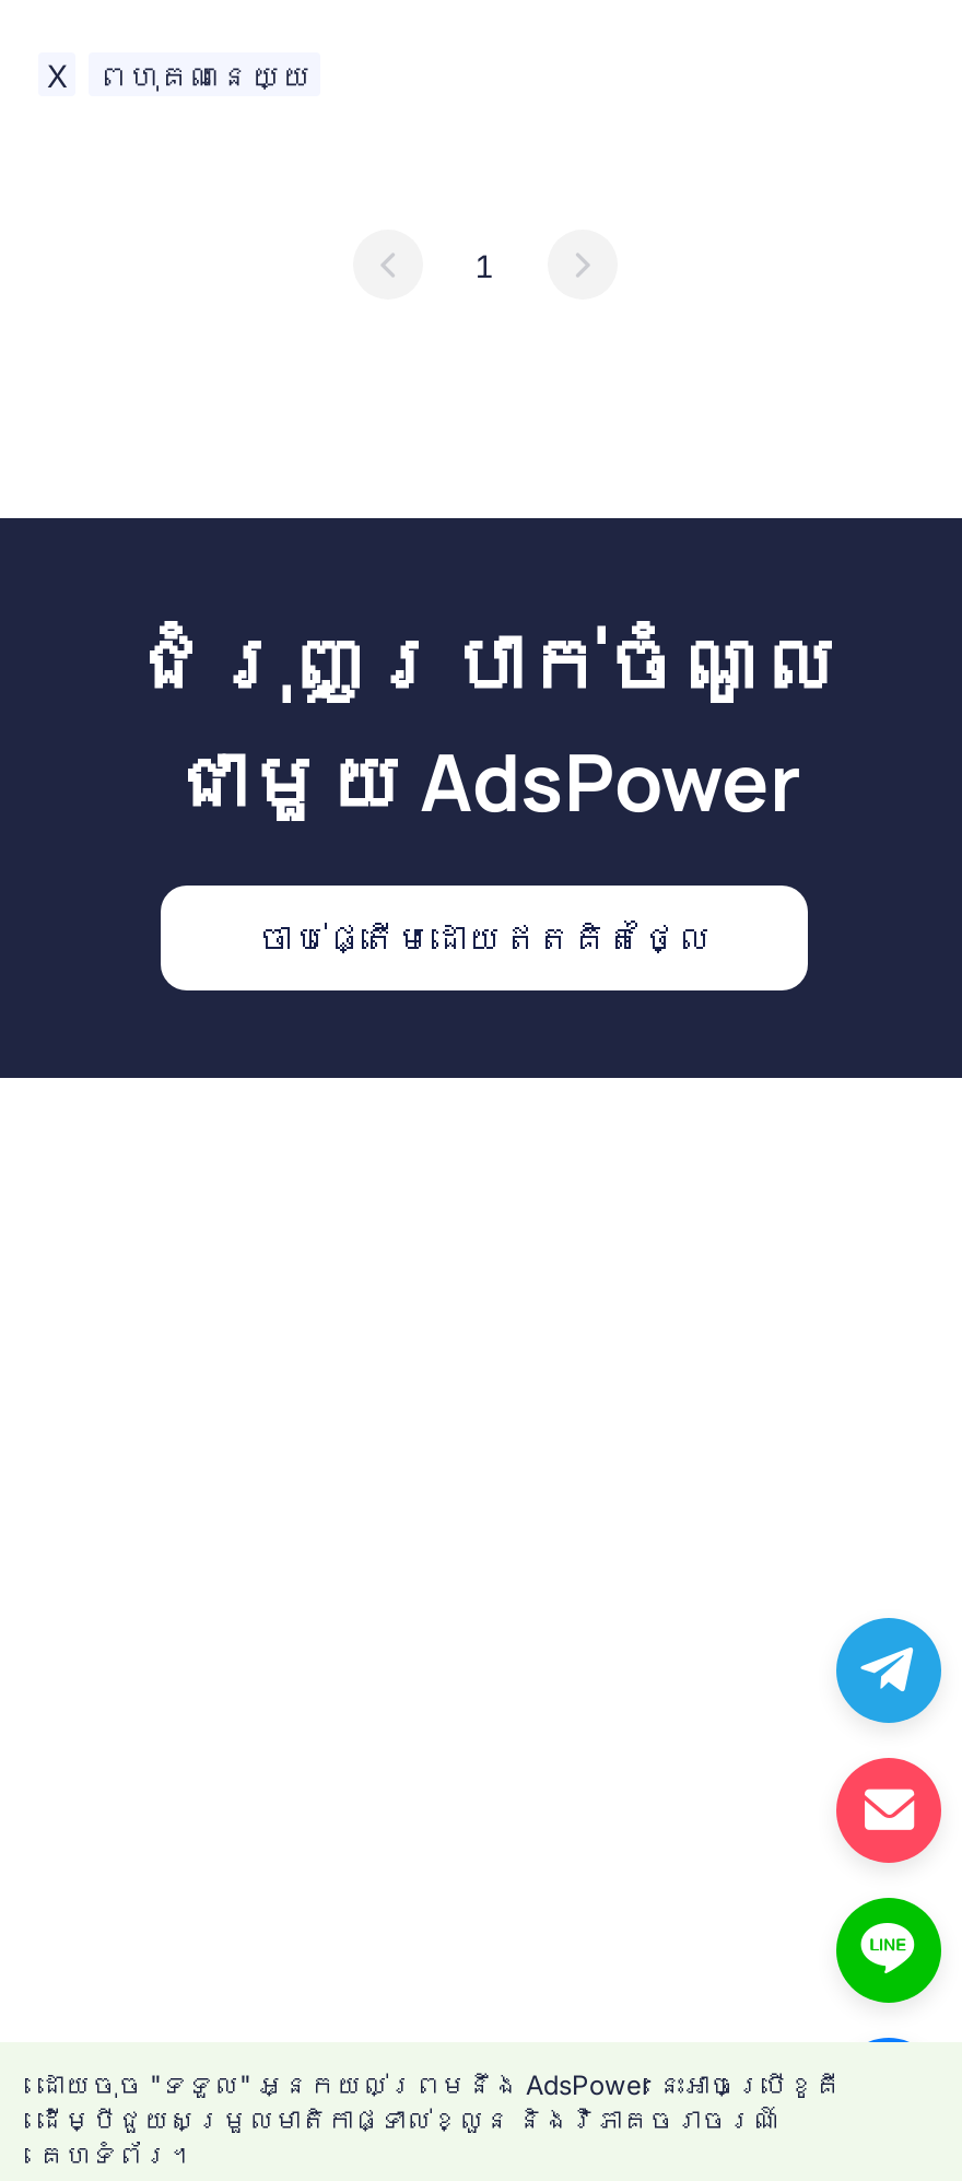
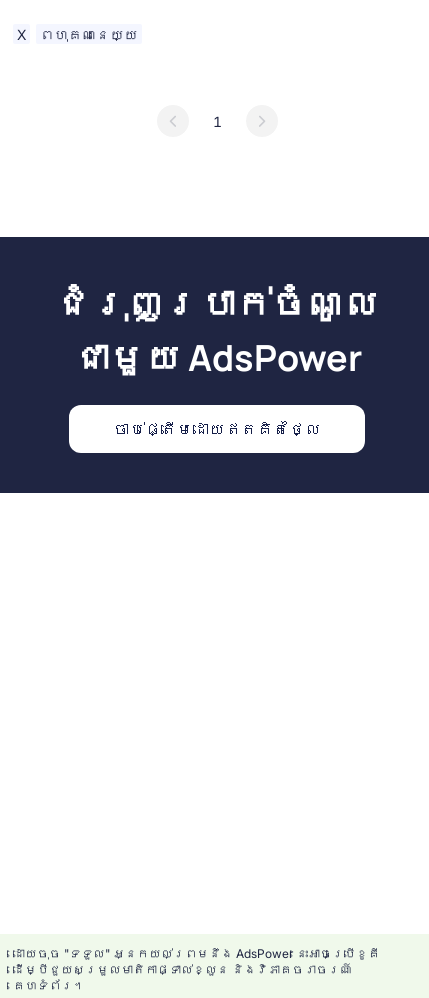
[834,1616,943,1727] [image] -> none
[834,1756,943,1865] [image] -> none
[834,1896,943,2007] [image] -> none

